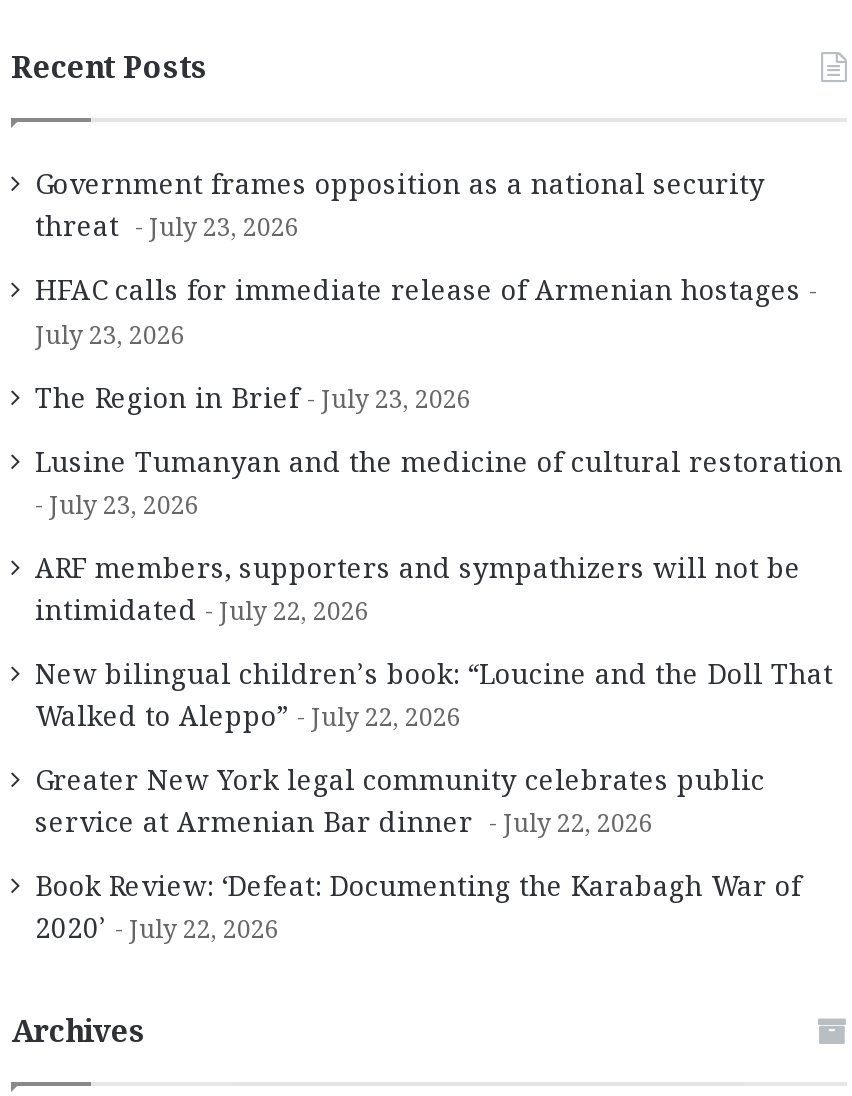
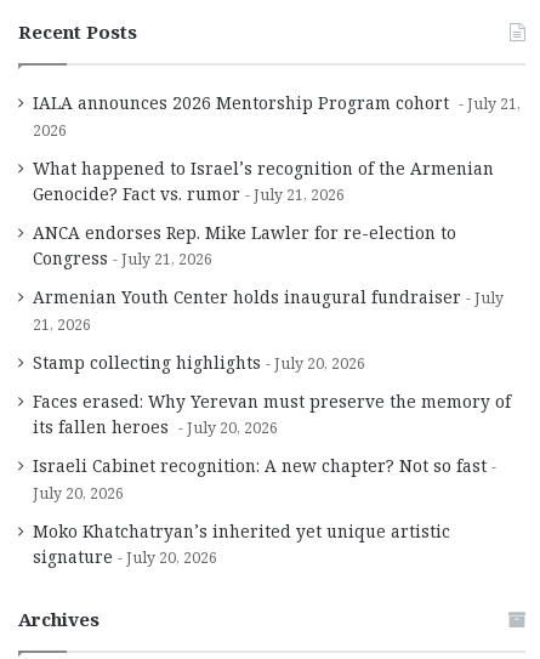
[35,165,765,245] Government frames opposition as a national security | threat | July 23, 2026 -> [33,92,521,141] IALA announces 2026 Mentorship Program cohort | July 21, | 2026
[35,271,801,353] HFAC calls for immediate release of Armenian hostages | July 23, 2026 -> [33,157,494,206] What happened to Israel’s recognition of the Armenian | Genocide? Fact vs. rumor | July 21, 2026
[35,379,471,417] The Region in Brief | July 23, 2026 -> [33,221,456,270] ANCA endorses Rep. Mike Lawler for re-election to | Congress | July 21, 2026
[35,443,843,523] Lusine Tumanyan and the medicine of cultural restoration | July 23, 2026 -> [33,286,504,335] Armenian Youth Center holds inaugural fundraiser | July | 21, 2026
[35,549,801,629] ARF members, supporters and sympathizers will not be | intimidated | July 22, 2026 -> [33,351,365,374] Stamp collecting highlights | July 20, 2026
[35,655,833,735] New bilingual children’s book: “Loucine and the Doll That | Walked to Aleppo” | July 22, 2026 -> [33,390,511,439] Faces erased: Why Yerevan must preserve the memory of | its fallen heroes | July 20, 2026
[35,761,765,841] Greater New York legal community celebrates public | service at Armenian Bar dinner | July 22, 2026 -> [33,454,487,504] Israeli Cabinet recognition: A new chapter? Not so fast | July 20, 2026
[35,867,801,947] Book Review: ‘Defeat: Documenting the Karabagh War of | 2020’ | July 22, 2026 -> [33,520,450,568] Moko Khatchatryan’s inherited yet unique artistic | signature | July 20, 2026

